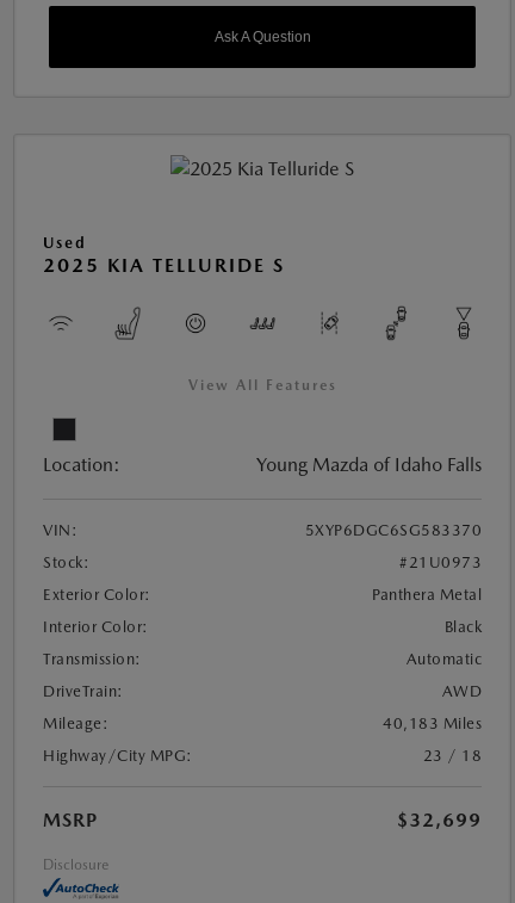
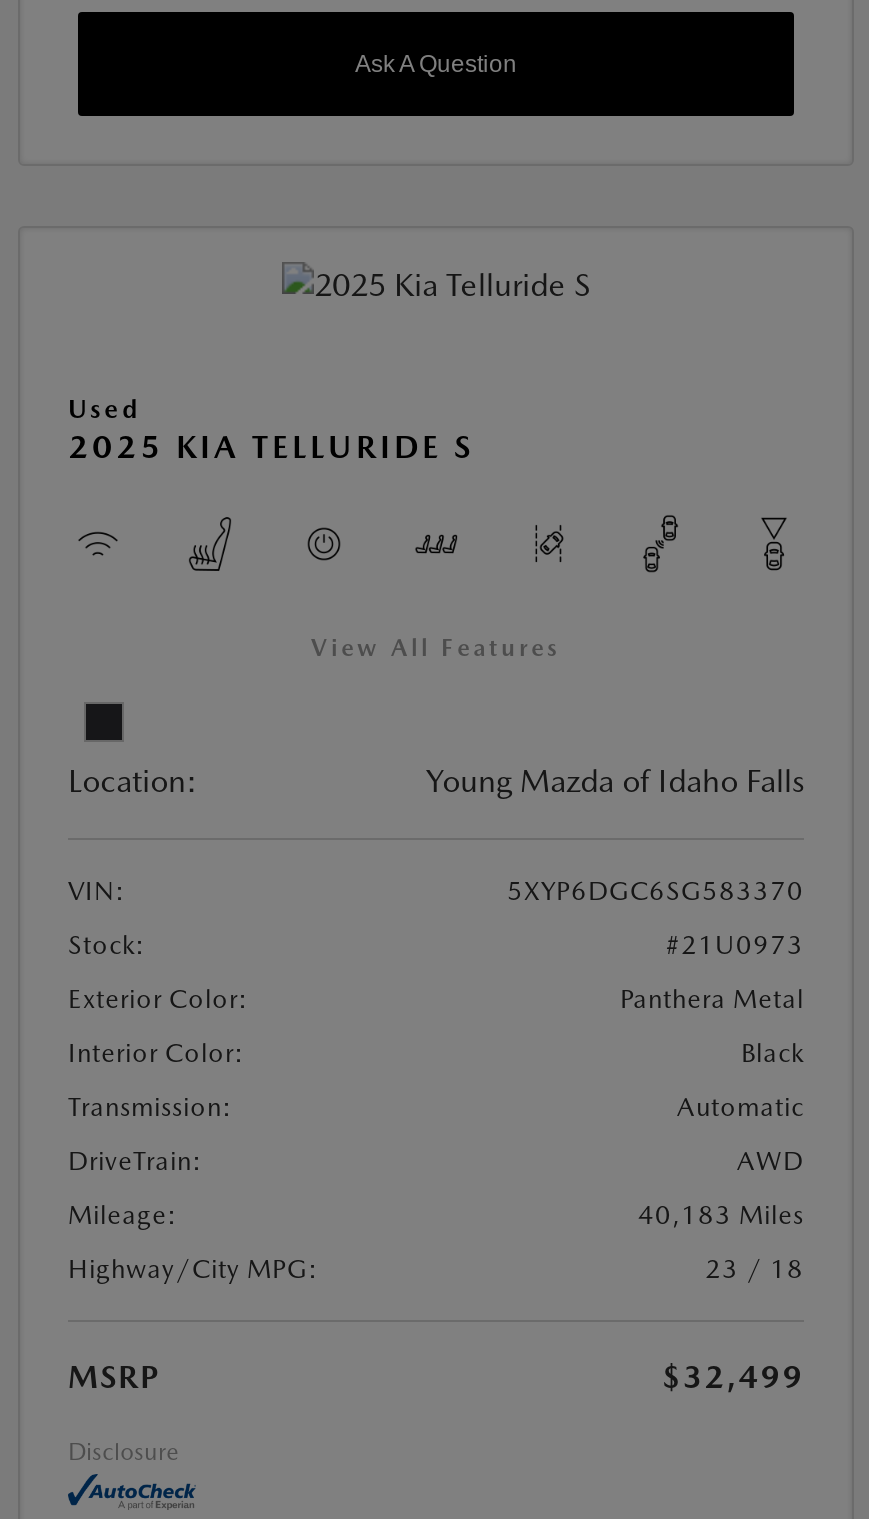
[397,809,482,831] $32,699 -> [662,1358,804,1396] $32,499

